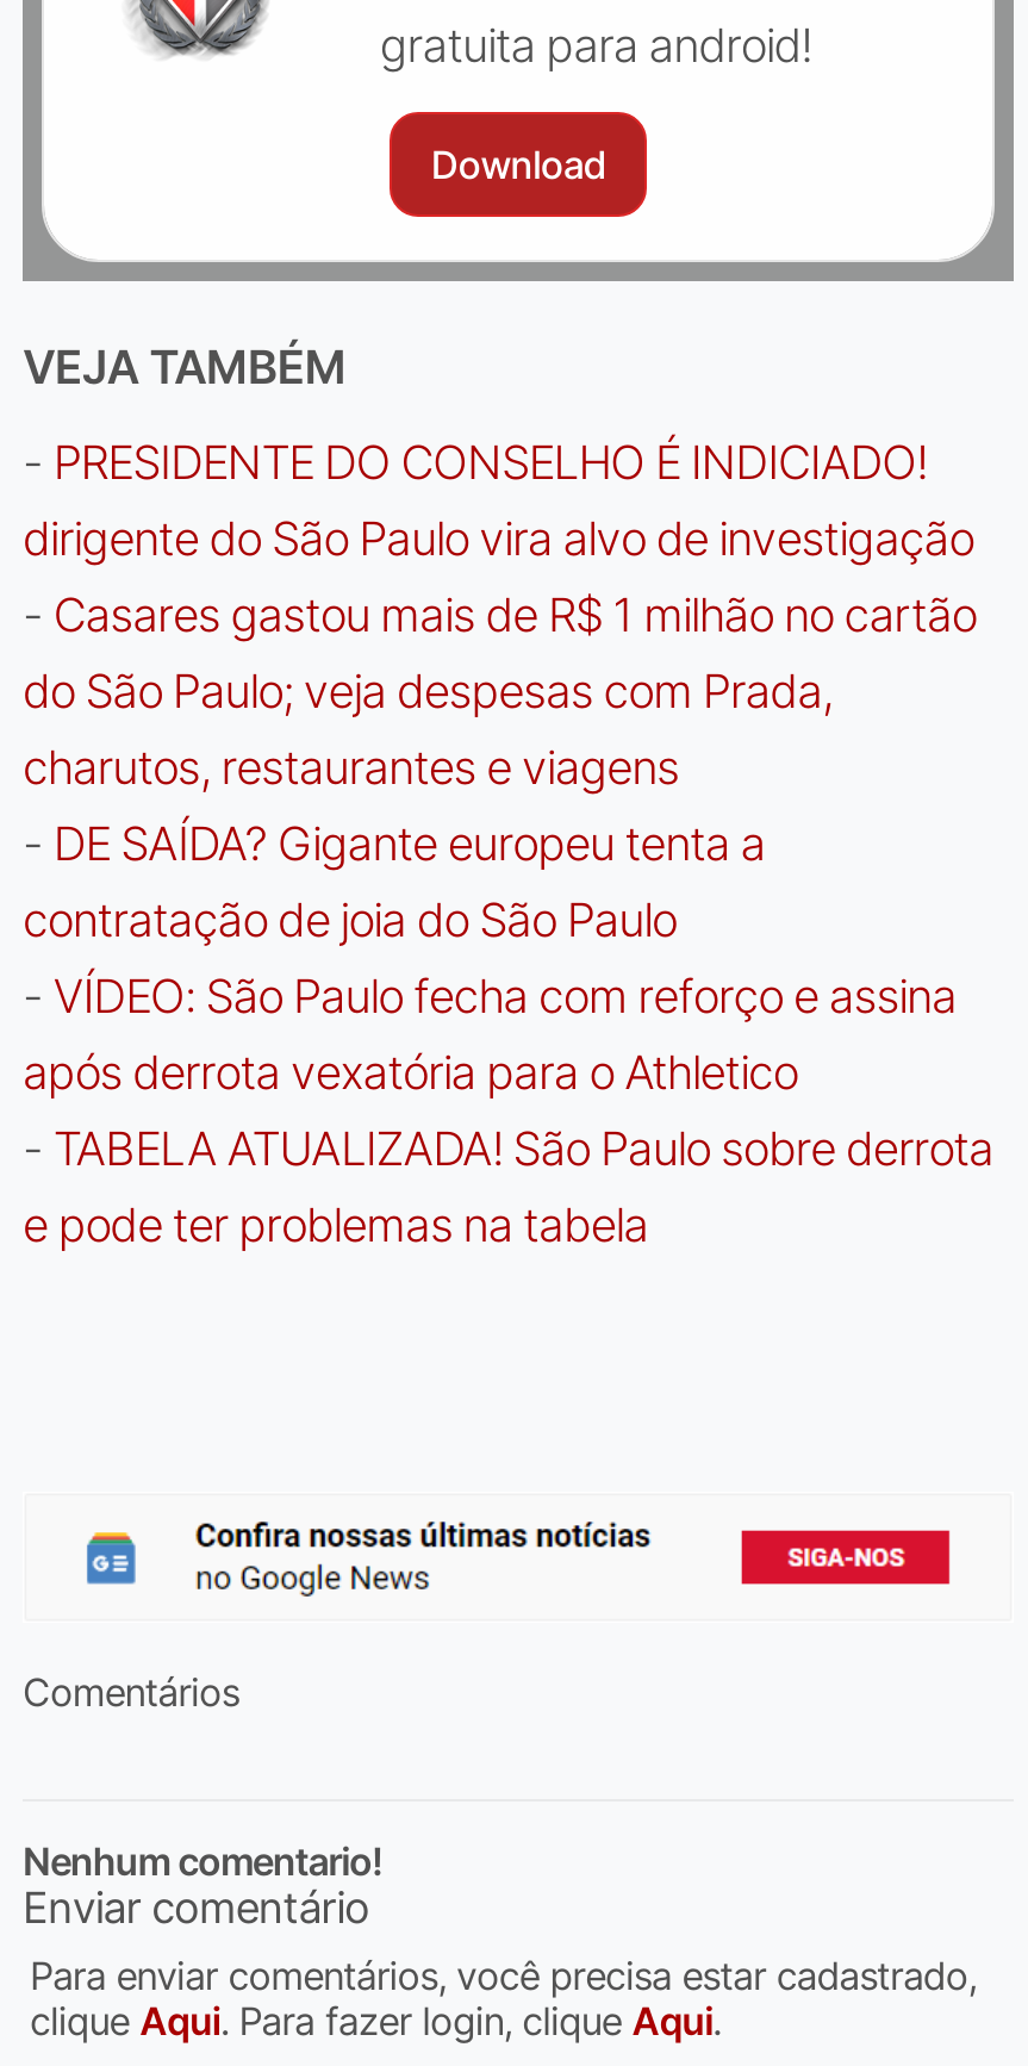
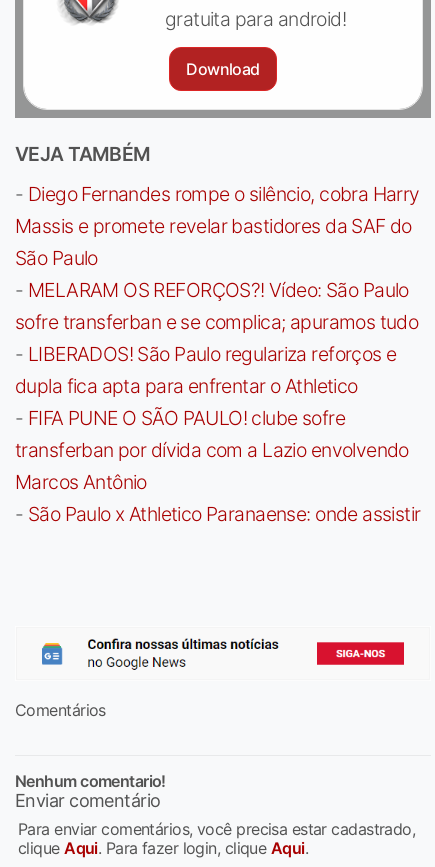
[23,433,993,1252] - PRESIDENTE DO CONSELHO É INDICIADO! | dirigente do São Paulo vira alvo de investigação | - Casares gastou mais de R$ 1 milhão no cartão | do São Paulo; veja despesas com Prada, | charutos, restaurantes e viagens | - DE SAÍDA? Gigante europeu tenta a | contratação de joia do São Paulo | - VÍDEO: São Paulo fecha com reforço e assina | após derrota vexatória para o Athletico | - TABELA ATUALIZADA! São Paulo sobre derrota | e pode ter problemas na tabela -> [15,182,420,526] - Diego Fernandes rompe o silêncio, cobra Harry | Massis e promete revelar bastidores da SAF do | São Paulo | - MELARAM OS REFORÇOS?! Vídeo: São Paulo | sofre transferban e se complica; apuramos tudo | - LIBERADOS! São Paulo regulariza reforços e | dupla fica apta para enfrentar o Athletico | - FIFA PUNE O SÃO PAULO! clube sofre | transferban por dívida com a Lazio envolvendo | Marcos Antônio | - São Paulo x Athletico Paranaense: onde assistir

